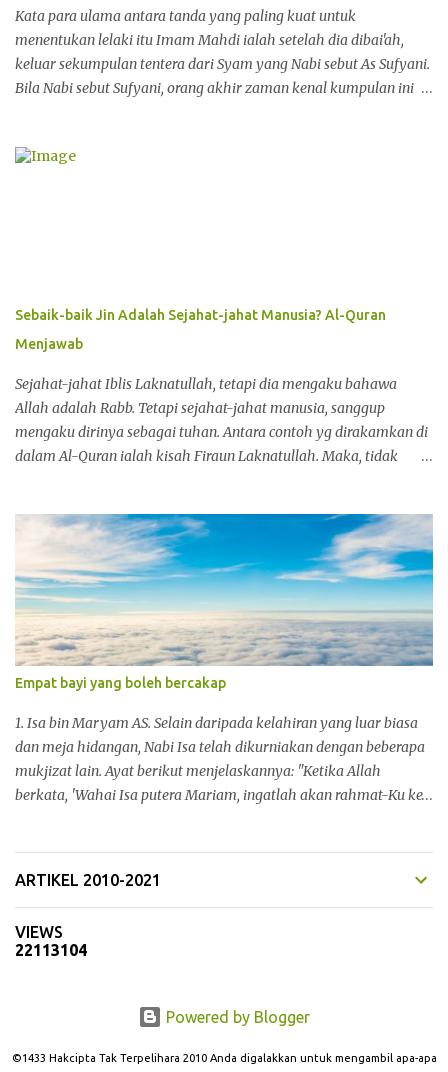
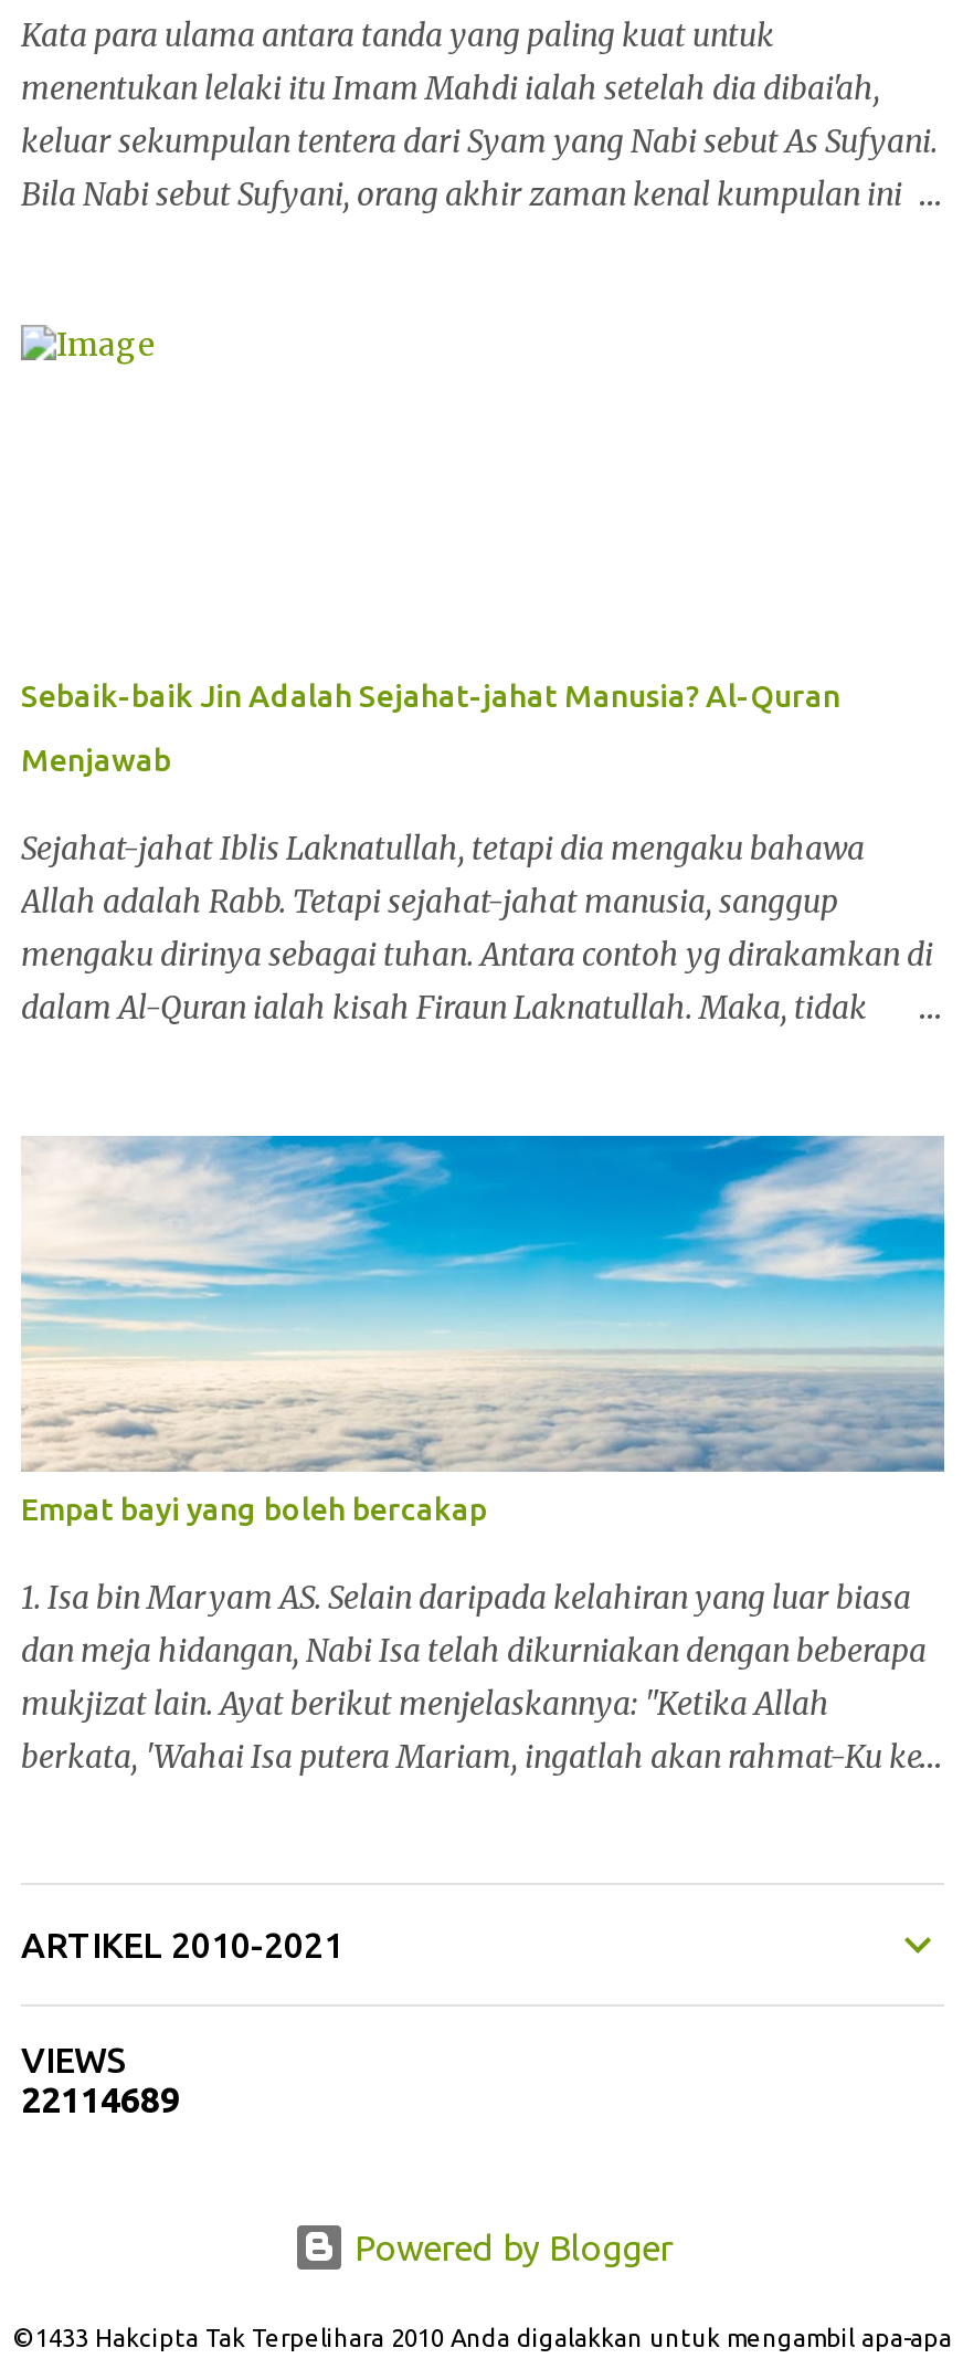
[15,941,87,959] 221 13104 -> [21,2080,180,2119] 221 14689

